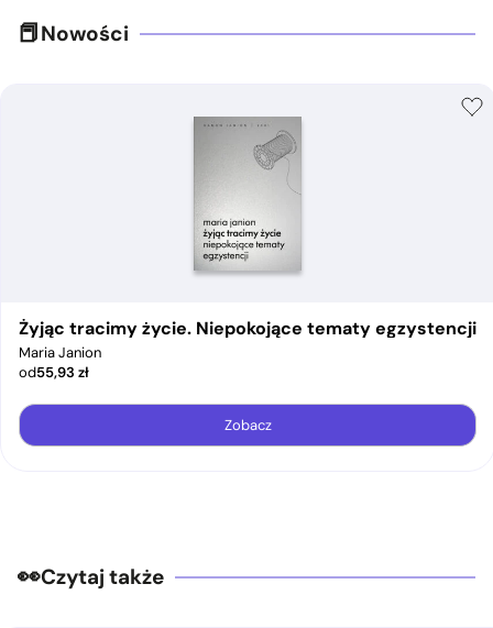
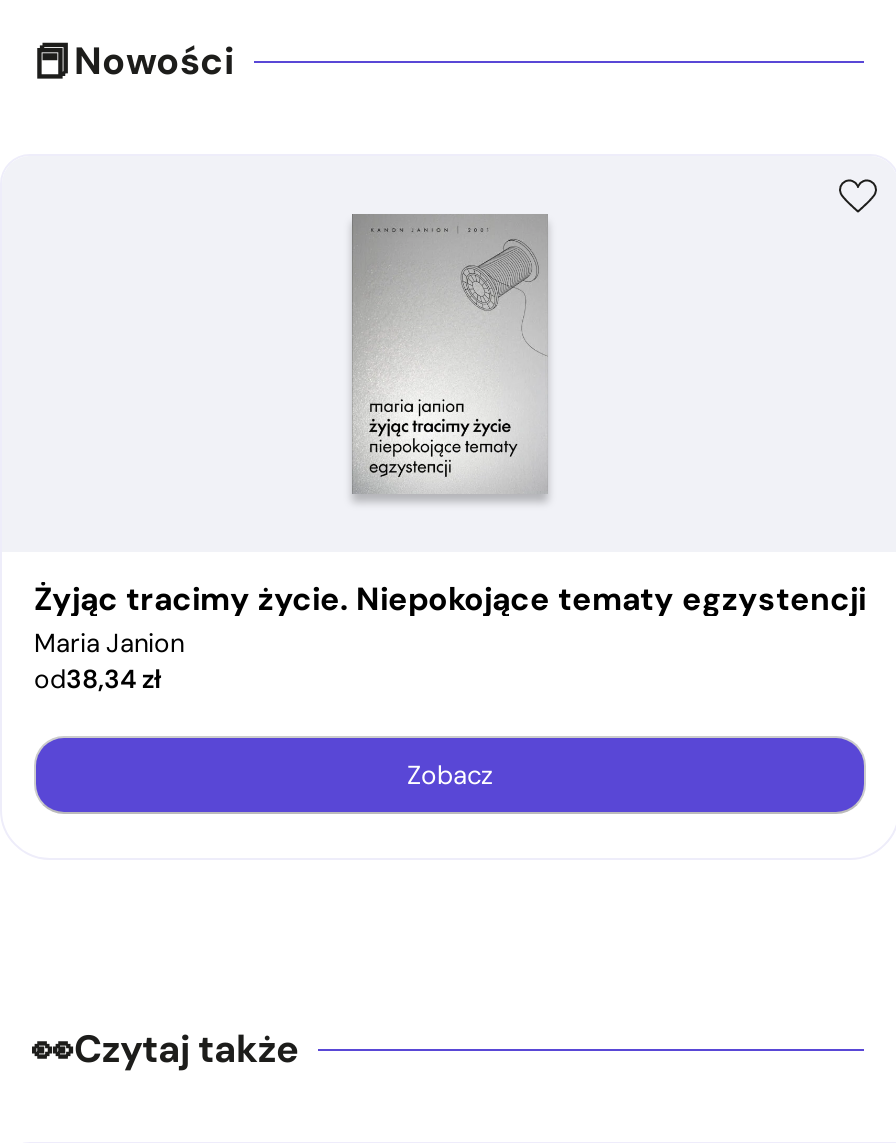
[19,363,89,382] od55,93 zł -> [34,661,162,695] od38,34 zł

